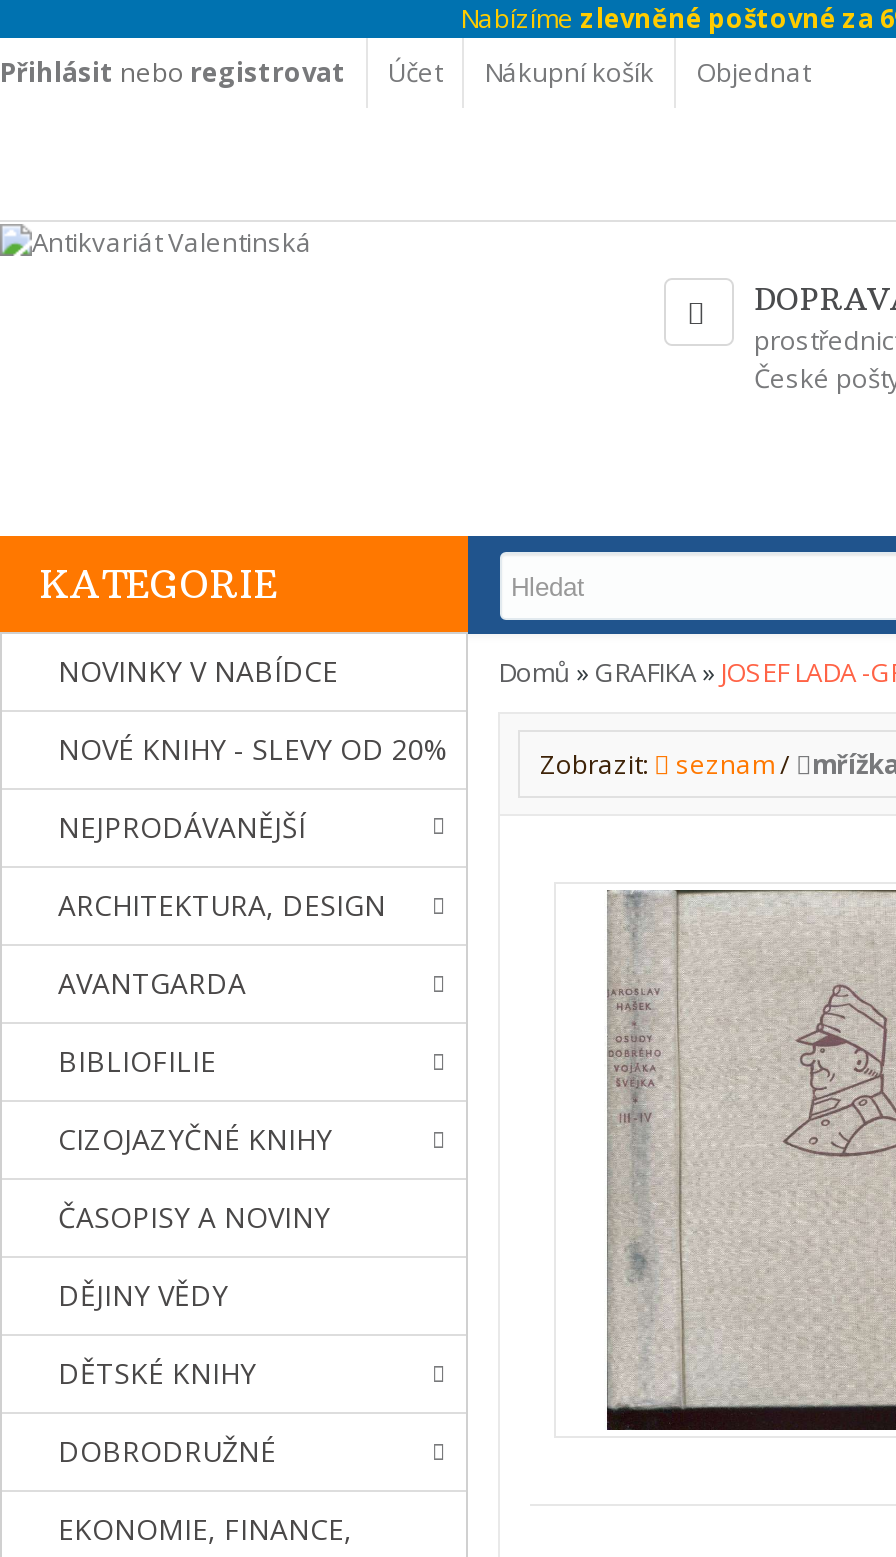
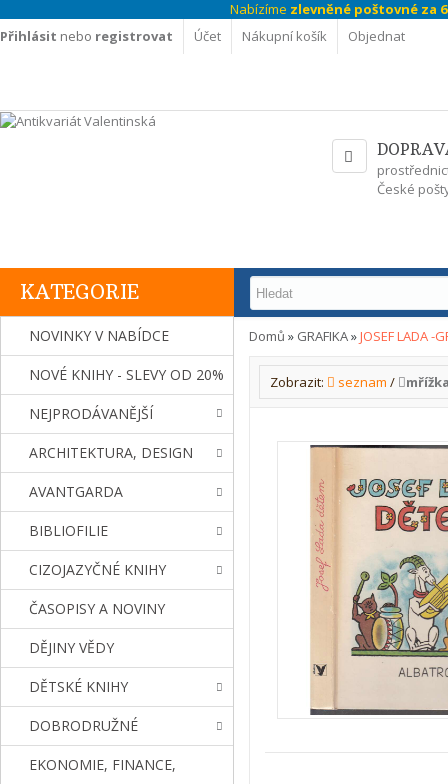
[604,890,890,1432] [image] -> [303,445,445,715] [image]

